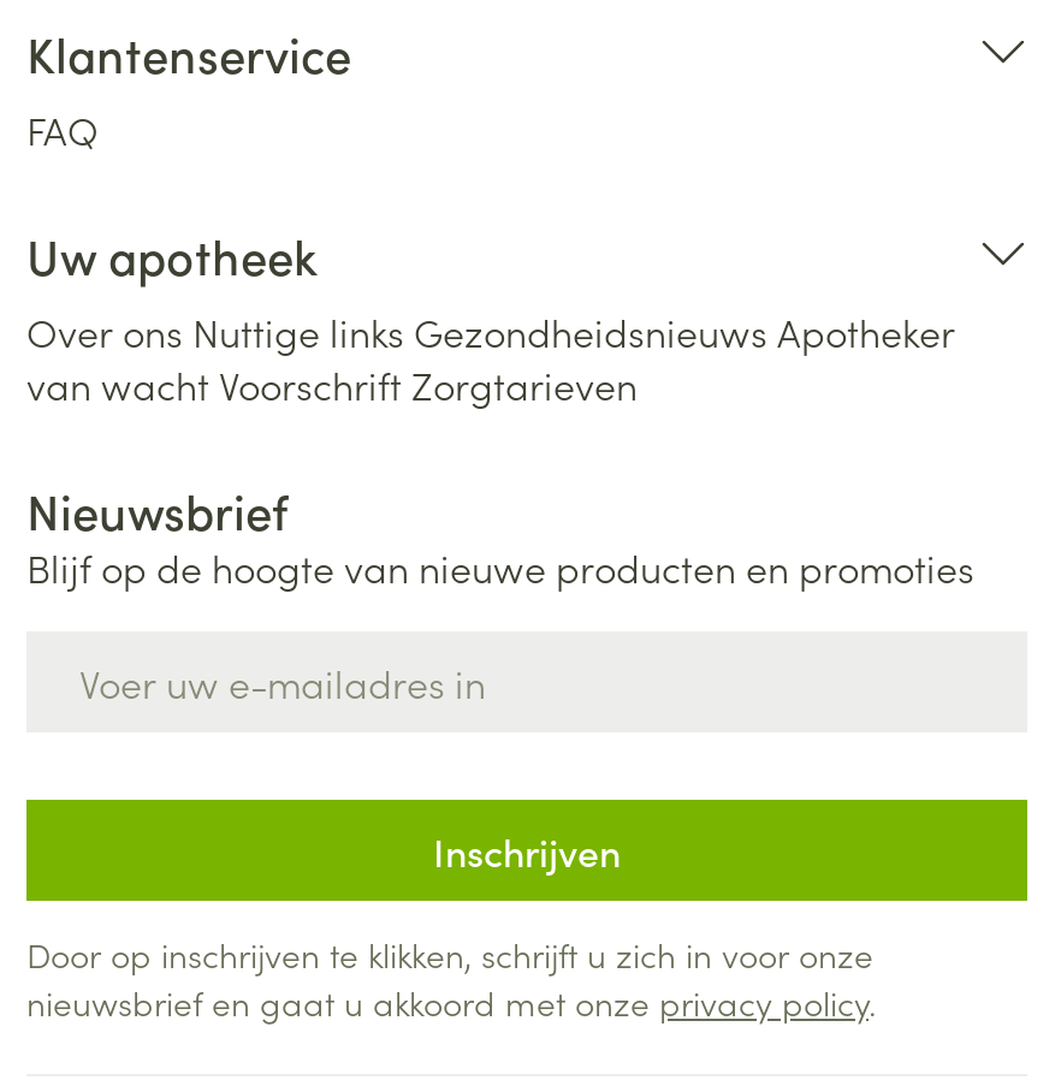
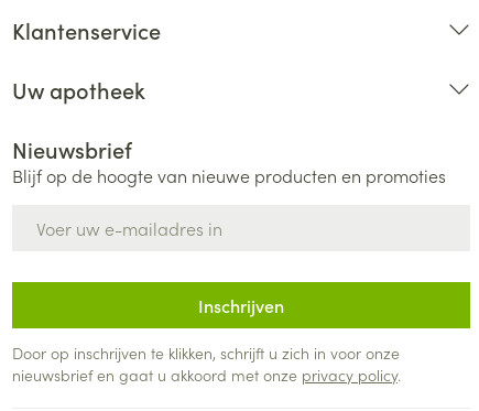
[26,102,99,155] FAQ -> none
[26,304,955,410] Over ons Nuttige links Gezondheidsnieuws Apotheker | van wacht Voorschrift Zorgtarieven -> none

